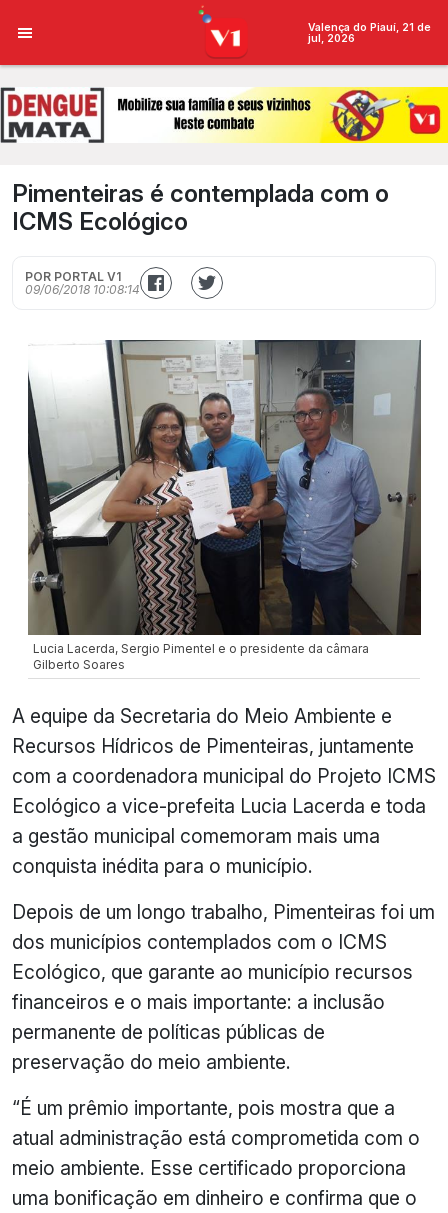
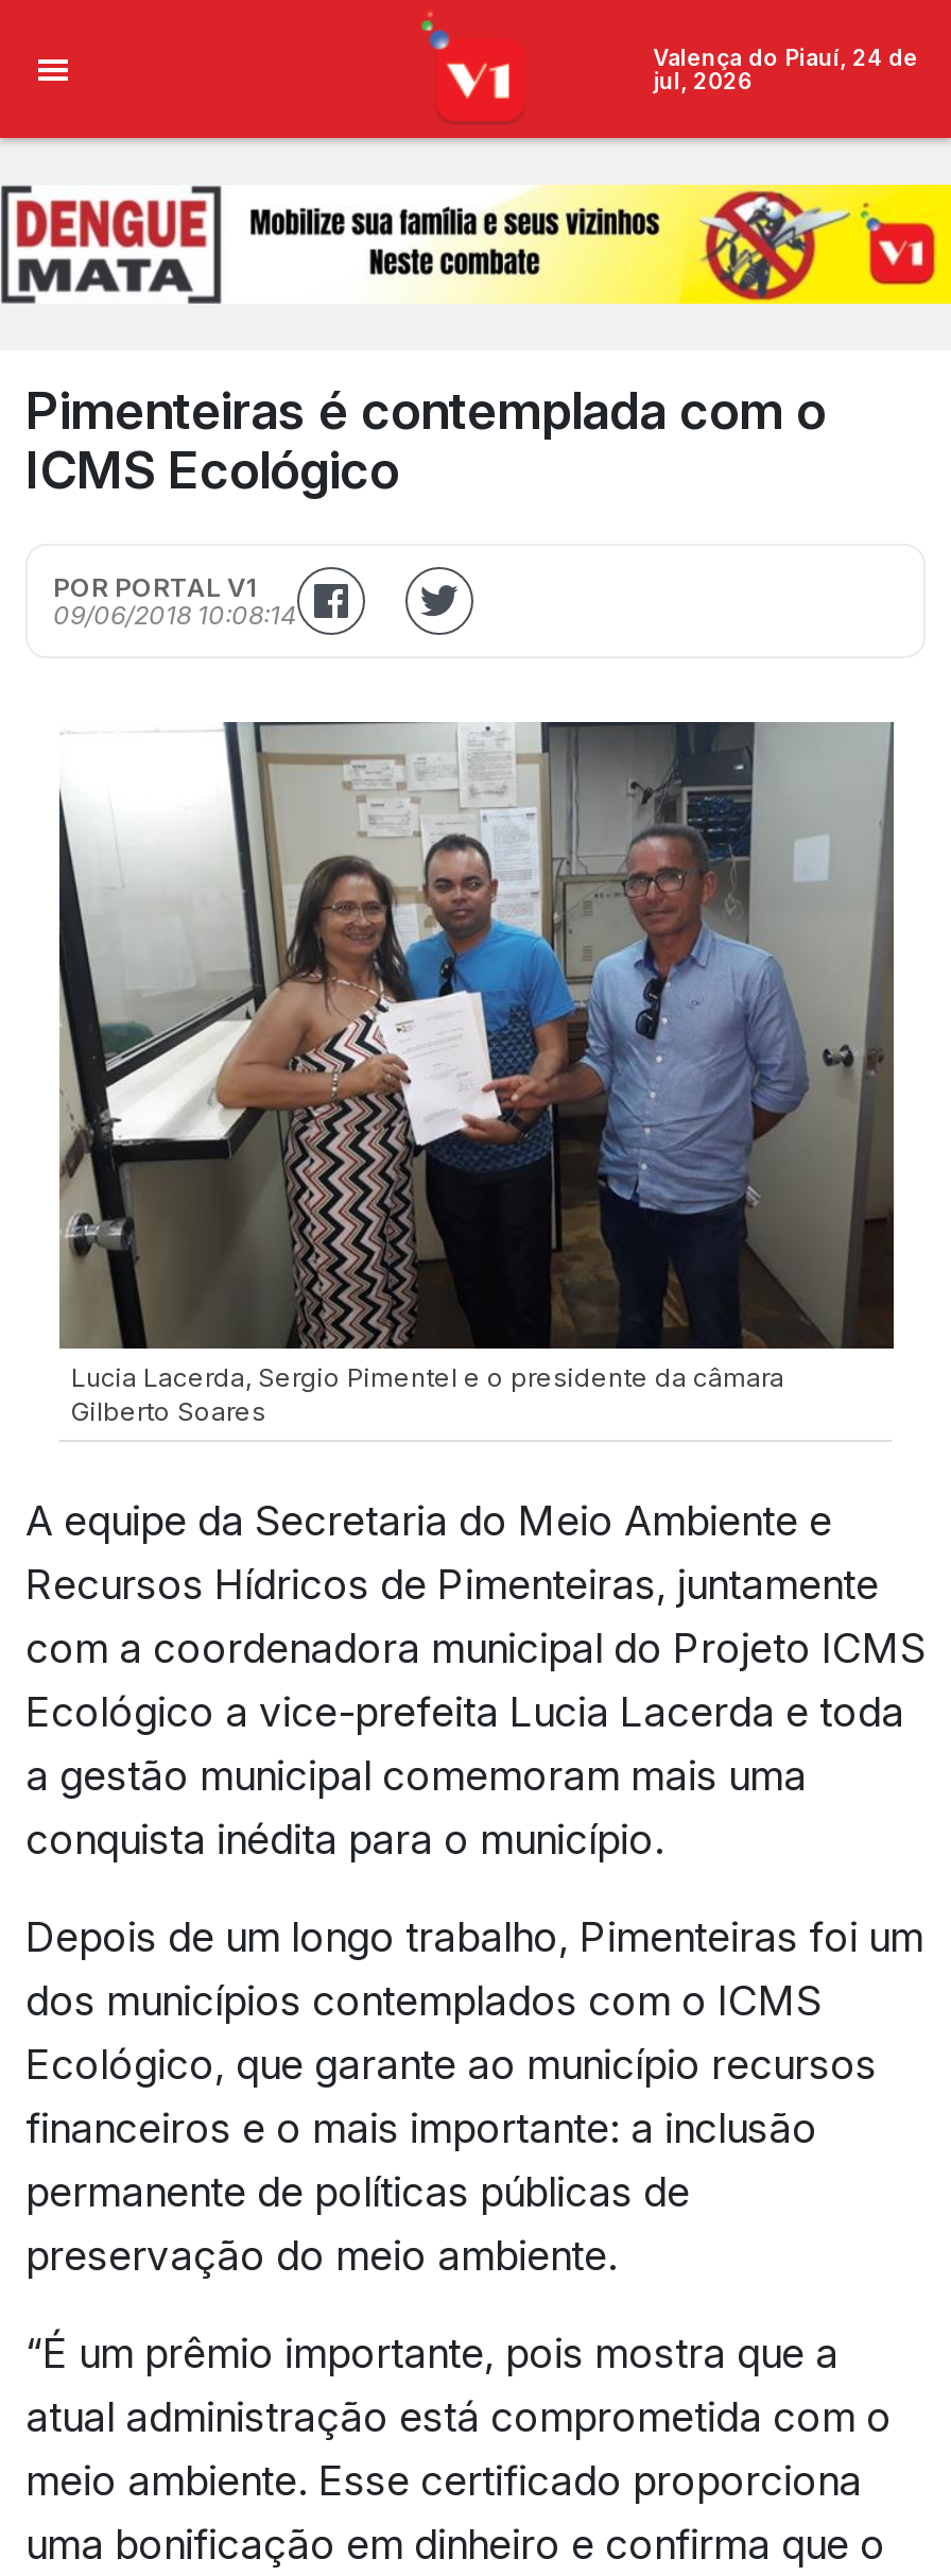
[308,20,431,33] Valença do Piauí, 21 de -> [653,44,918,71] Valença do Piauí, 24 de

